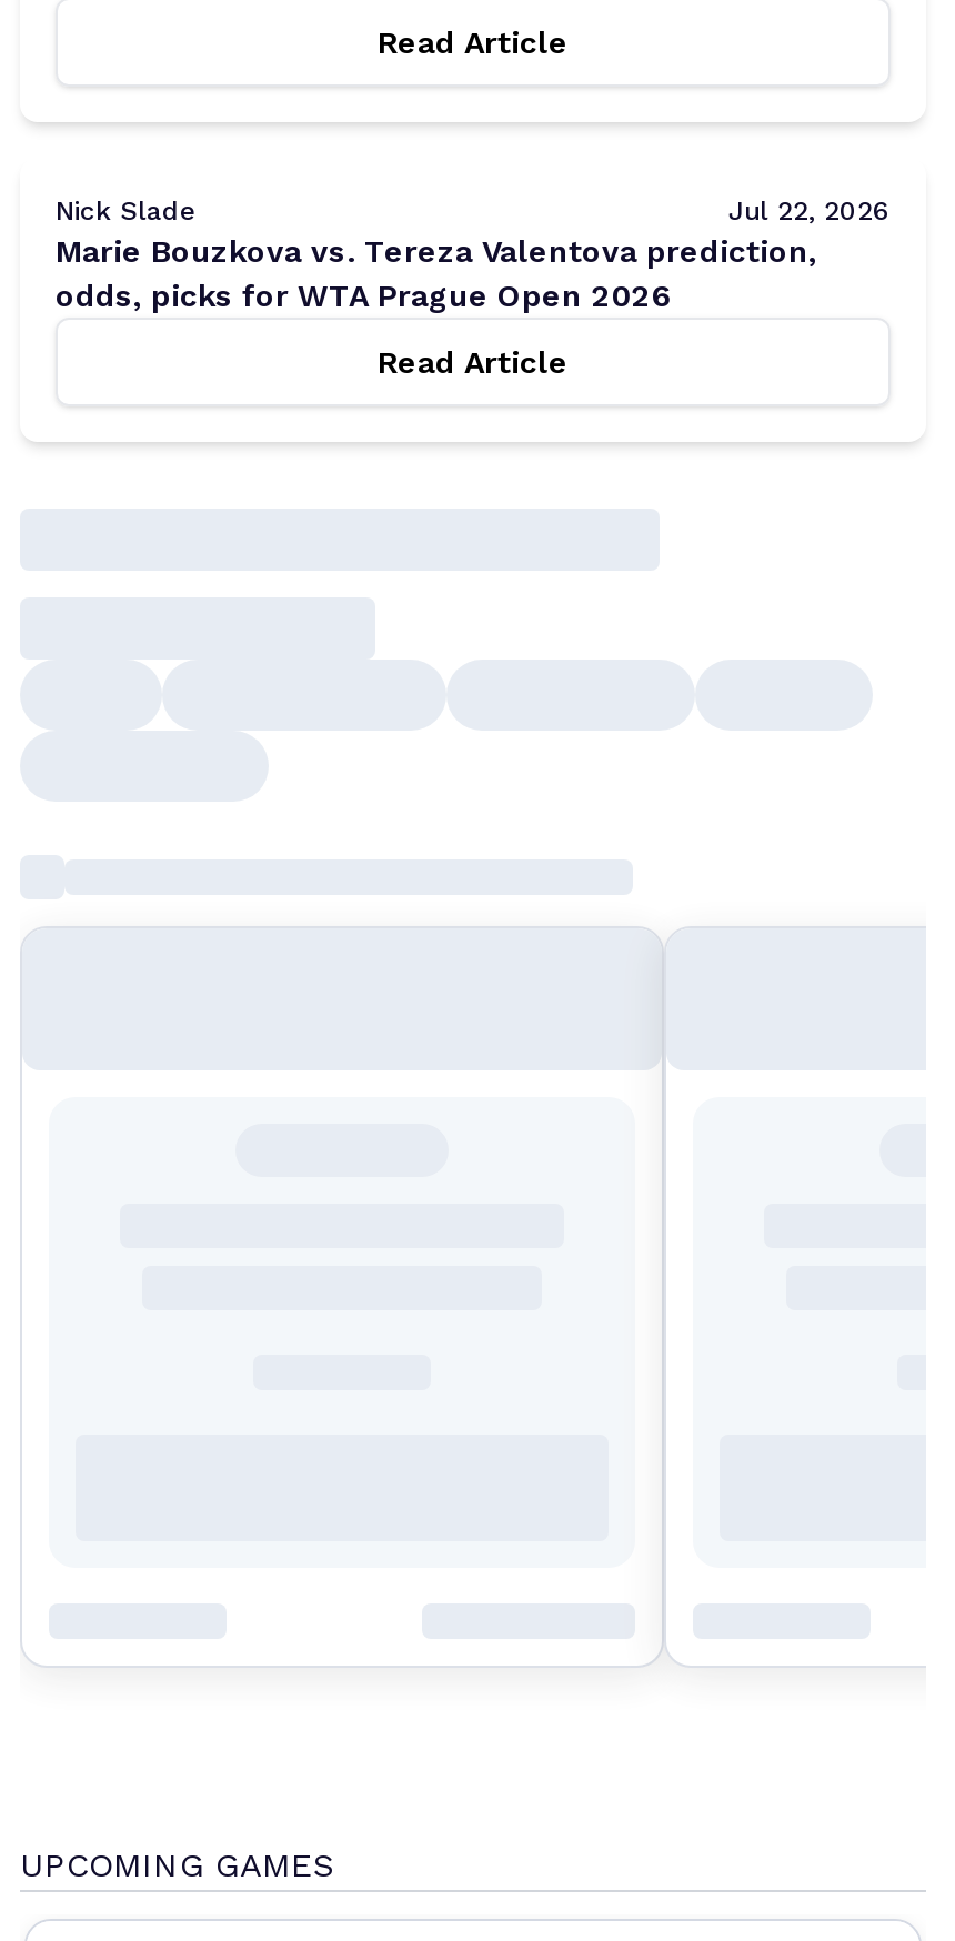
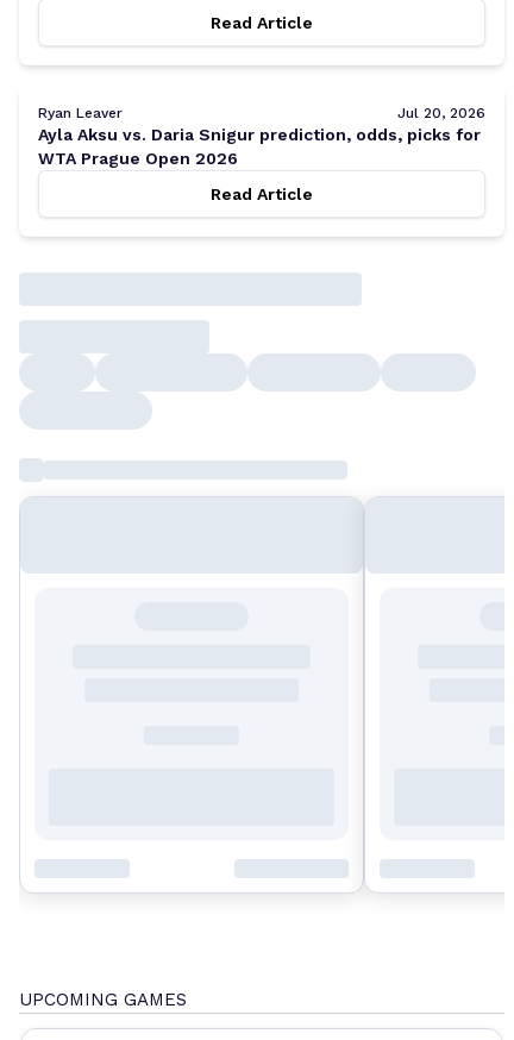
[56,195,890,313] Nick Slade | Jul 22, 2026 | Marie Bouzkova vs. Tereza Valentova prediction, | odds, picks for WTA Prague Open 2026 -> [38,105,485,168] Ryan Leaver | Jul 20, 2026 | Ayla Aksu vs. Daria Snigur prediction, odds, picks for | WTA Prague Open 2026

